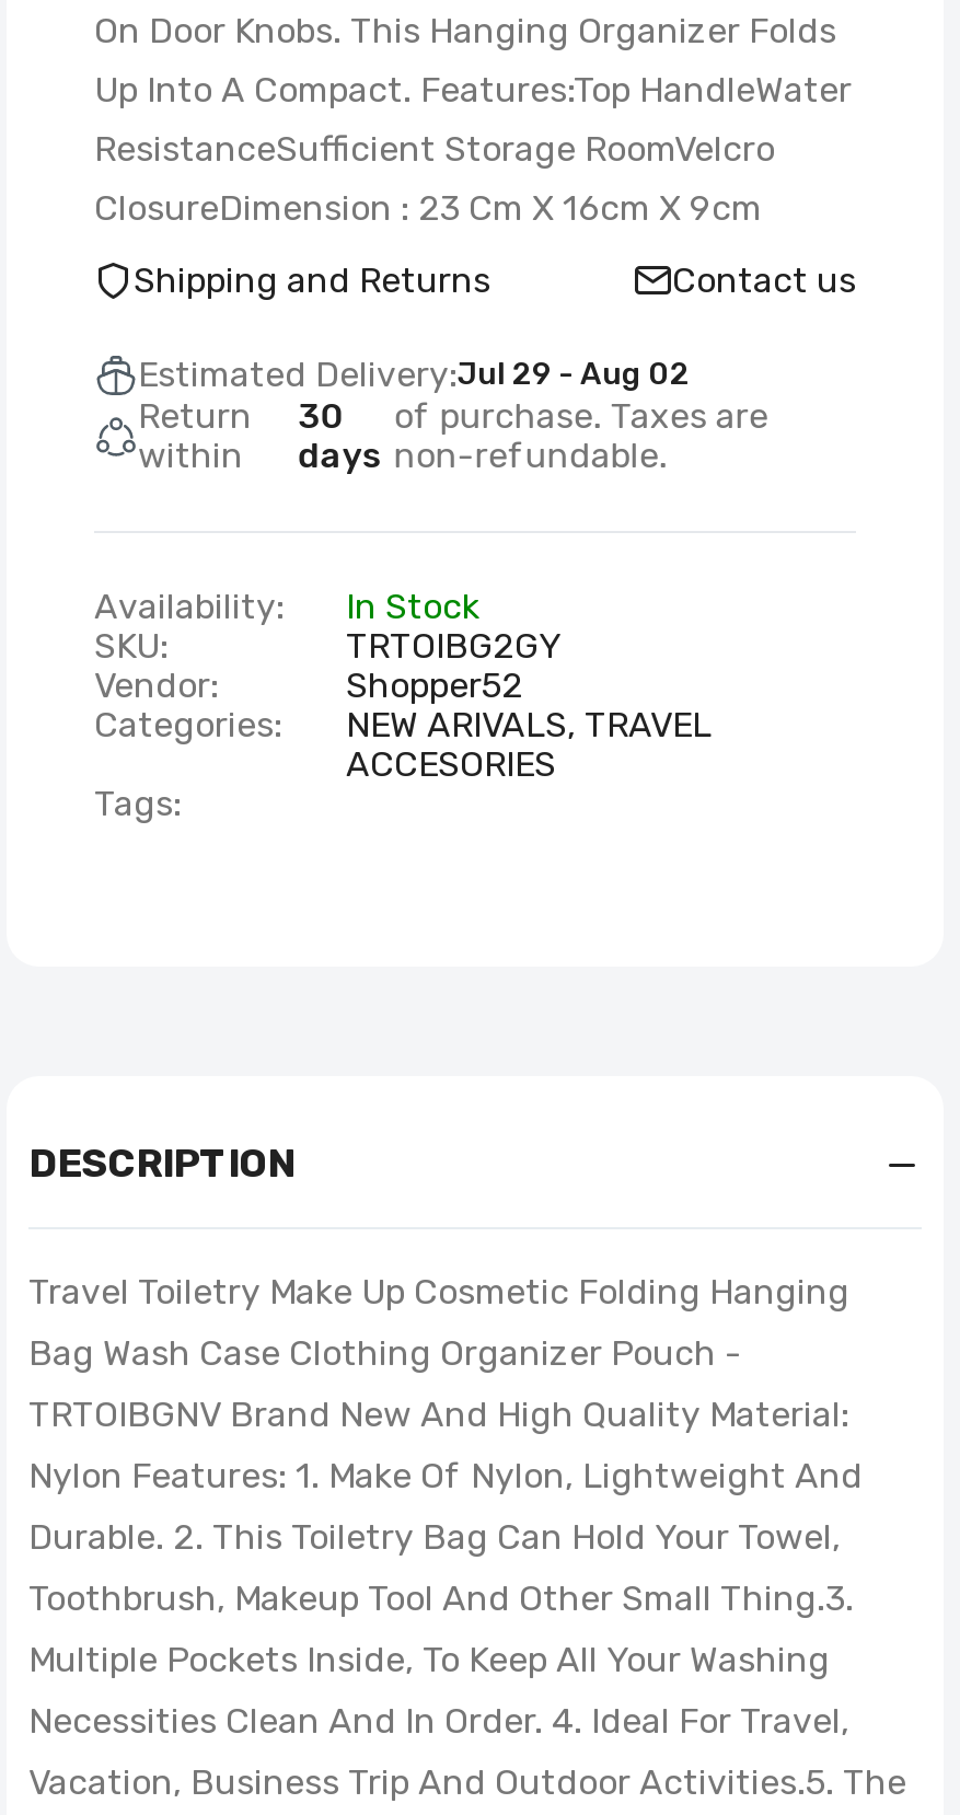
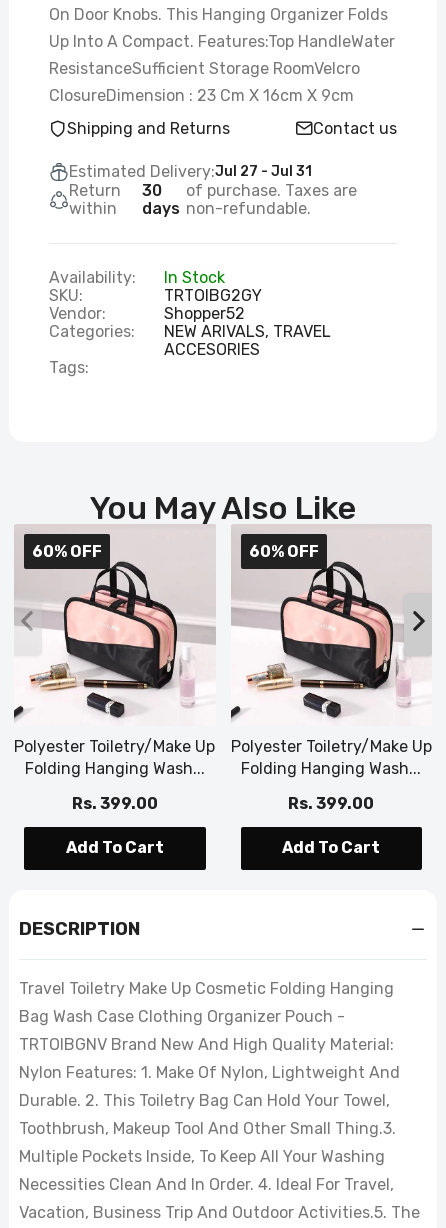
[138,354,690,395] Estimated Delivery:Jul 29 - Aug 02 -> [69,162,312,181] Estimated Delivery:Jul 27 - Jul 31
none -> [13,489,356,721] [image] | You May Also Like | 60% OFF
none -> [14,736,215,857] Polyester Toiletry/Make Up | Folding Hanging Wash... | Rs. 399.00 | Add To Cart
none -> [230,524,432,720] [image] | 60% OFF
none -> [231,736,432,857] Polyester Toiletry/Make Up | Folding Hanging Wash... | Rs. 399.00 | Add To Cart

